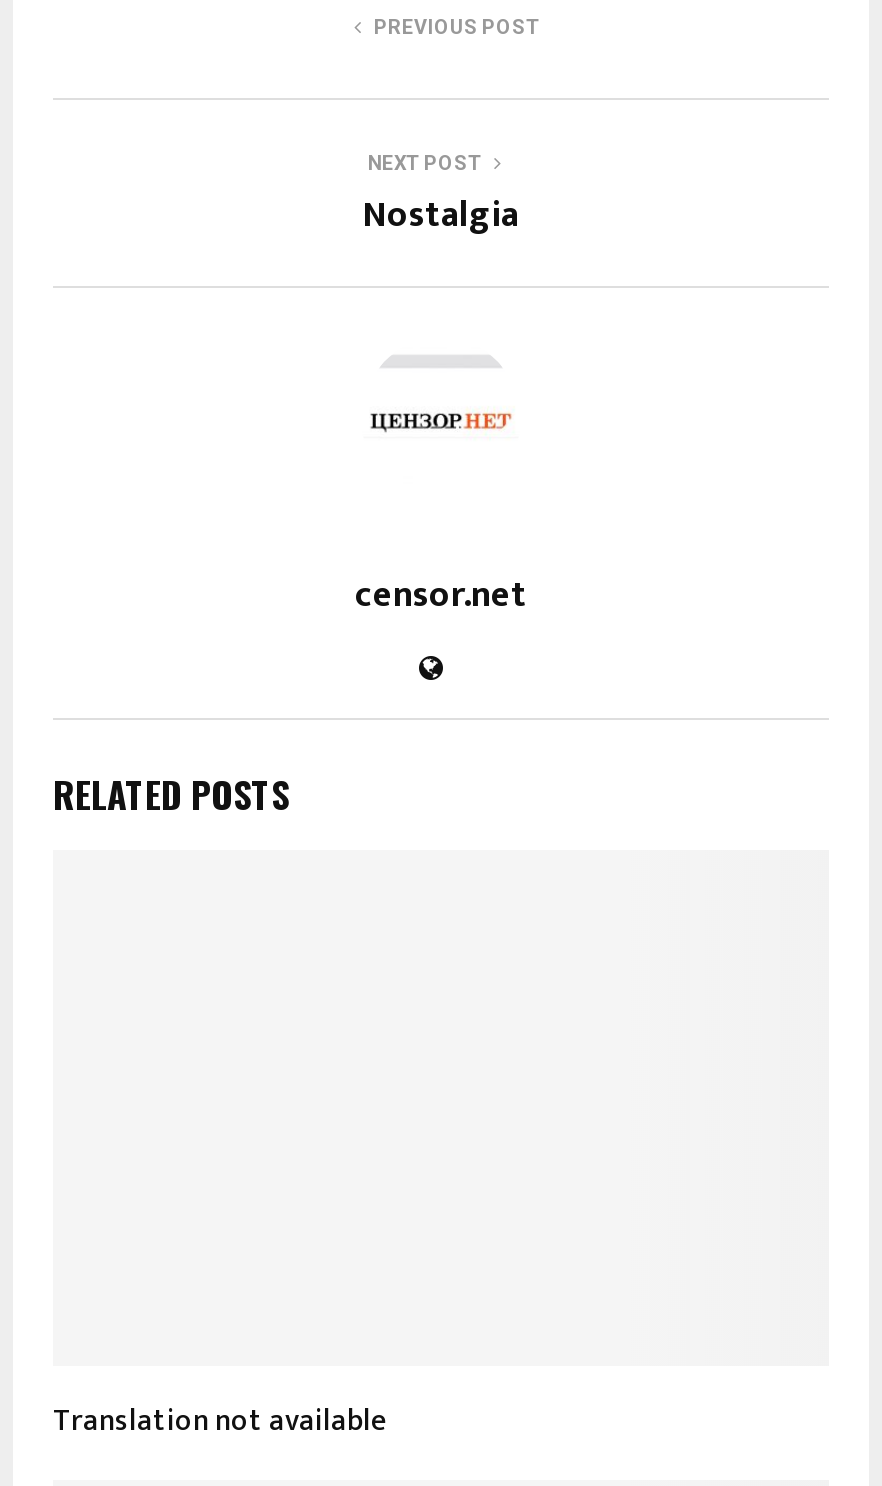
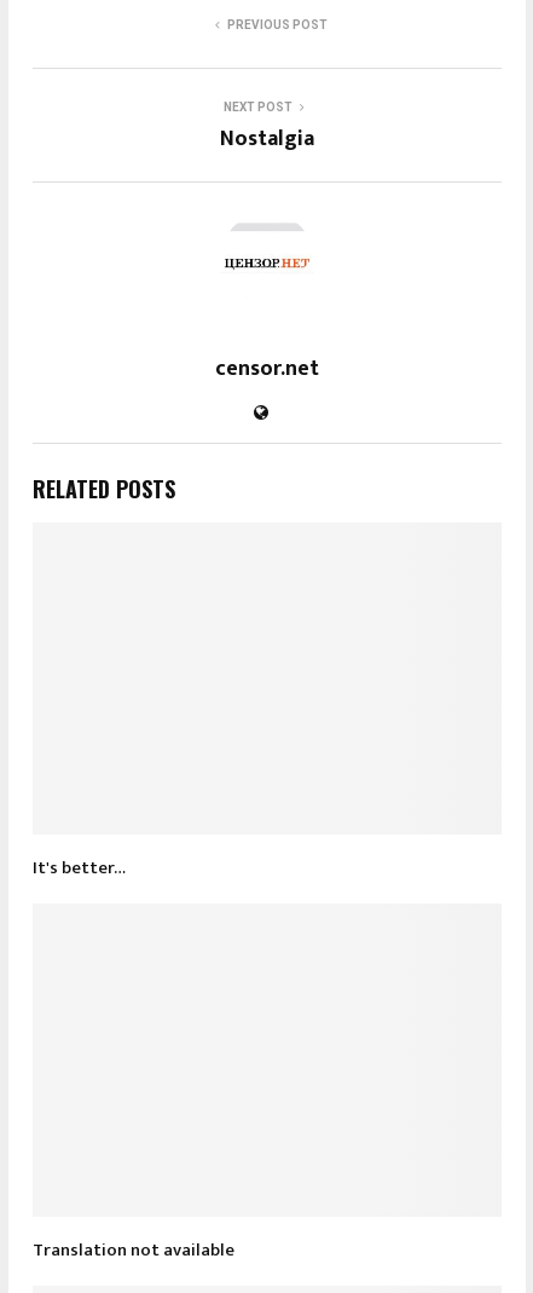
none -> [33,853,126,883] It's better…

